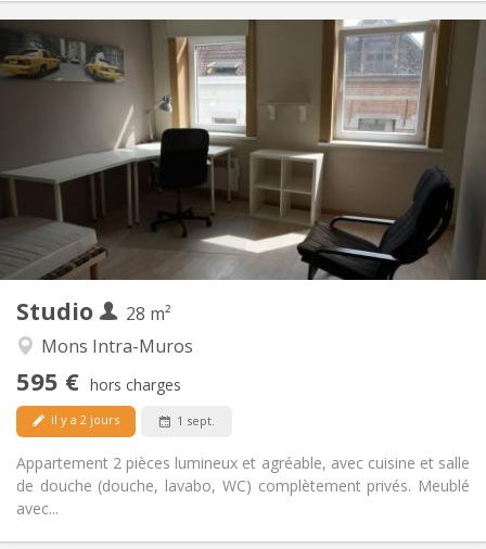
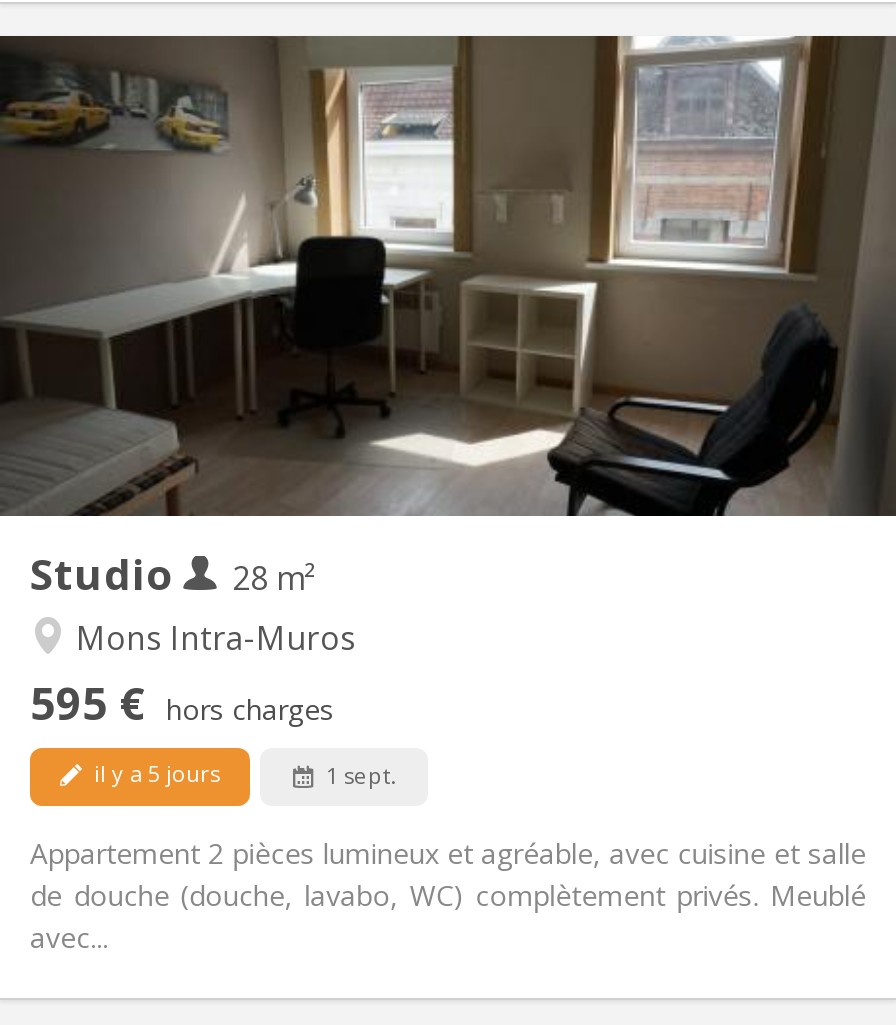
[48,411,119,427] il y a 2 jours -> [88,758,220,788] il y a 5 jours

